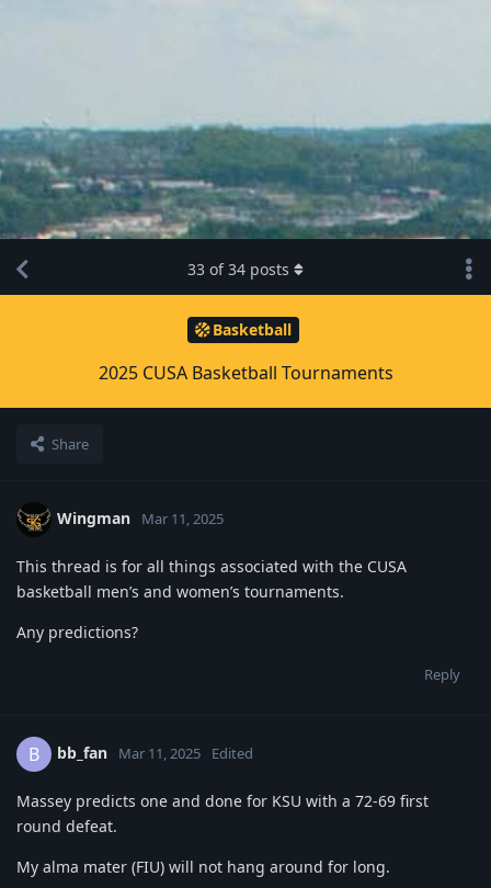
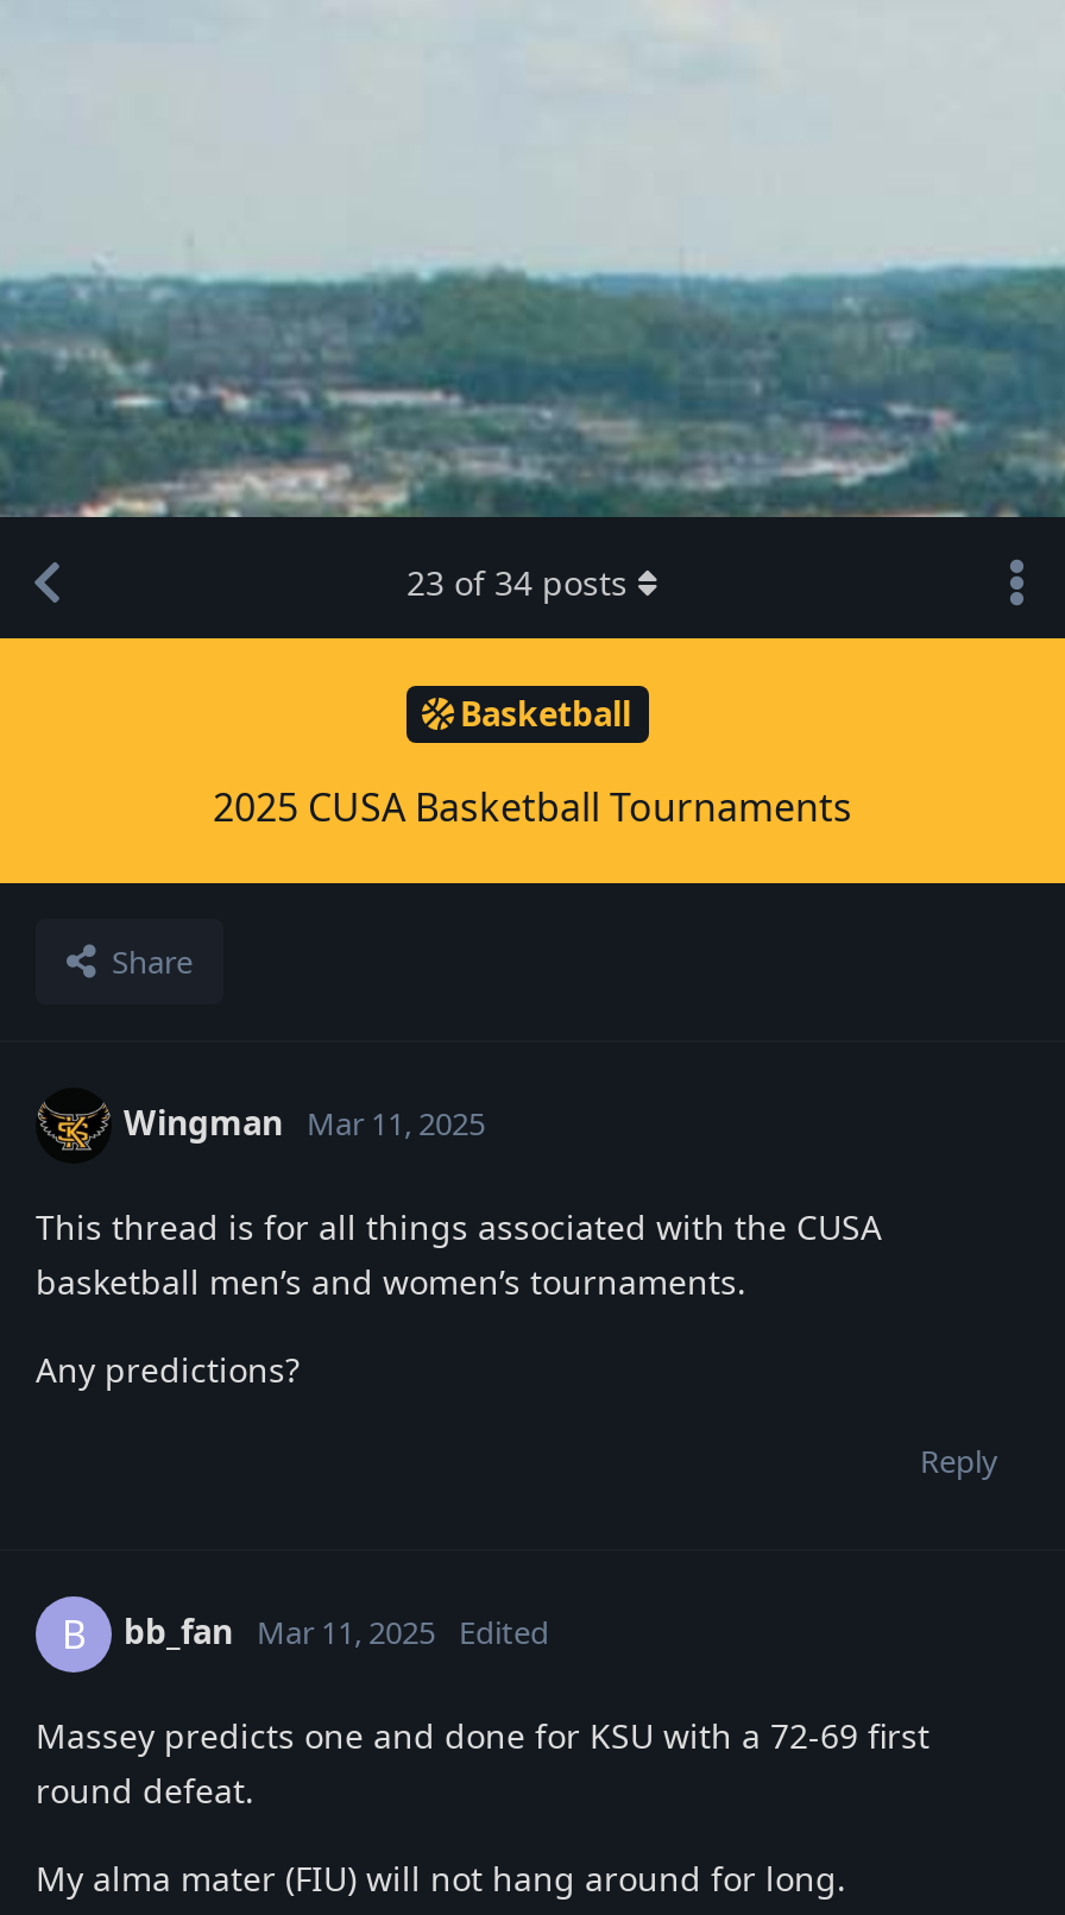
[187,259,289,280] 33 of 34 posts -> [407,560,628,605] 23 of 34 posts

